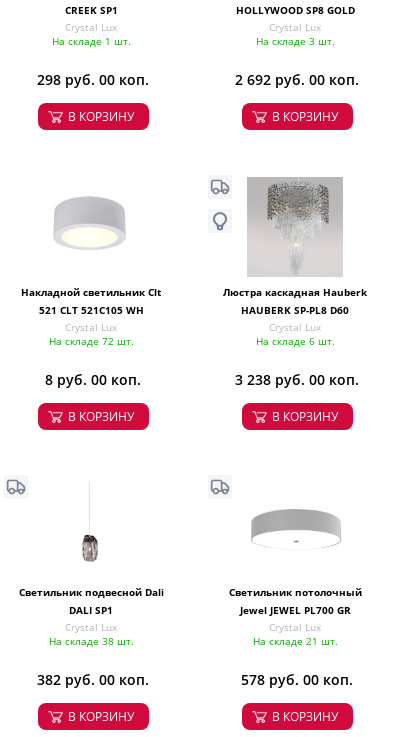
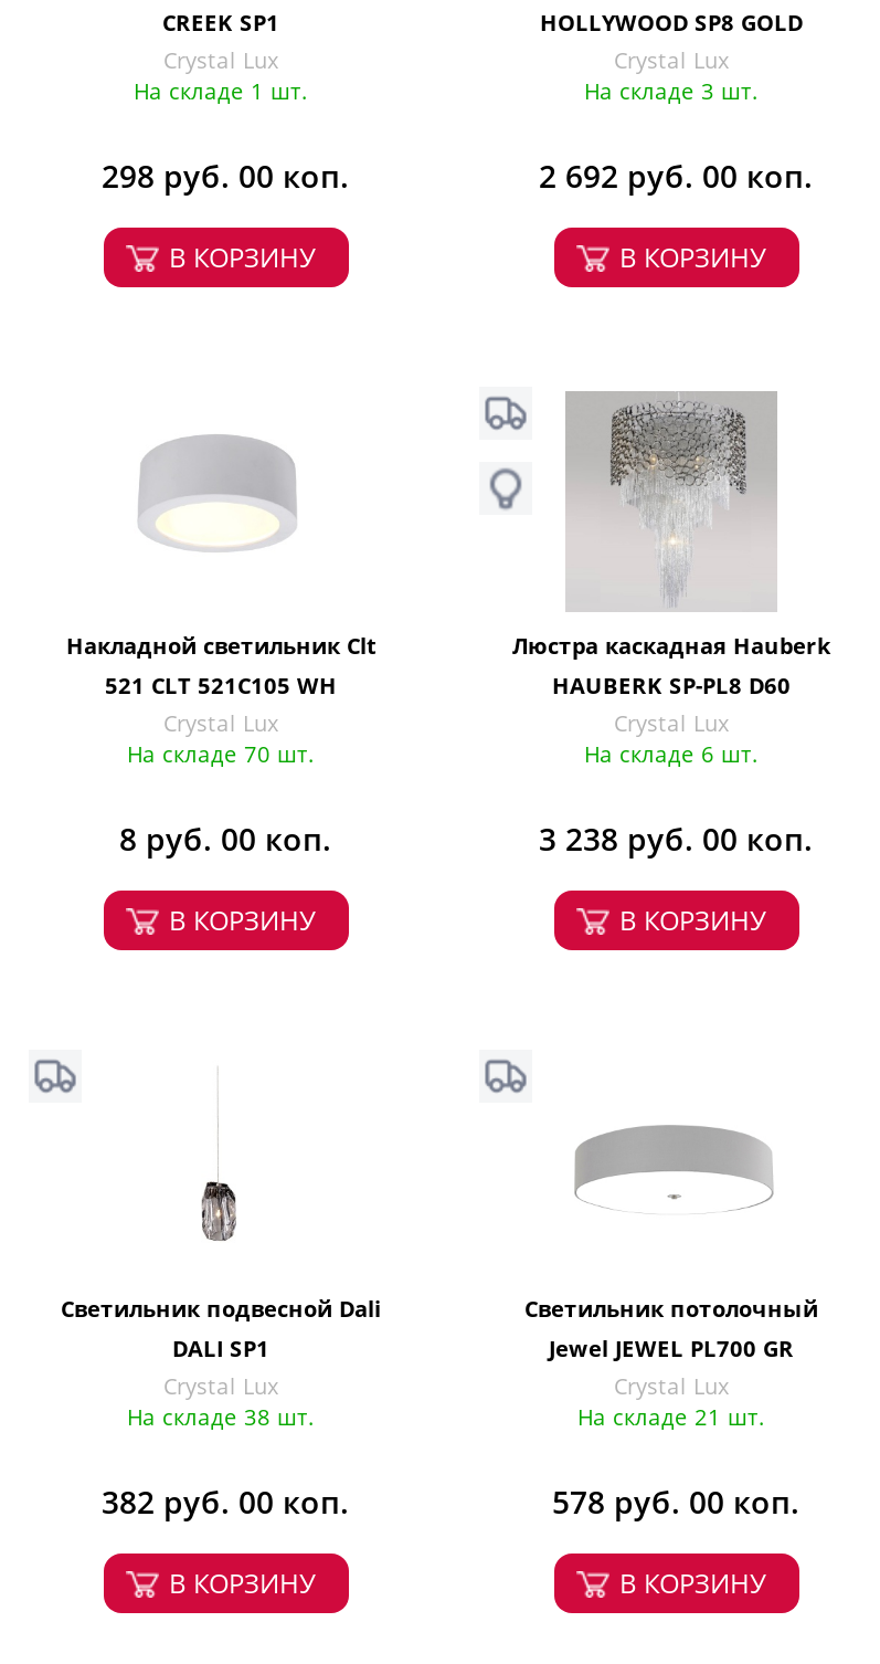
[48,334,133,348] На складе 72 шт. -> [127,738,315,769] На складе 70 шт.

